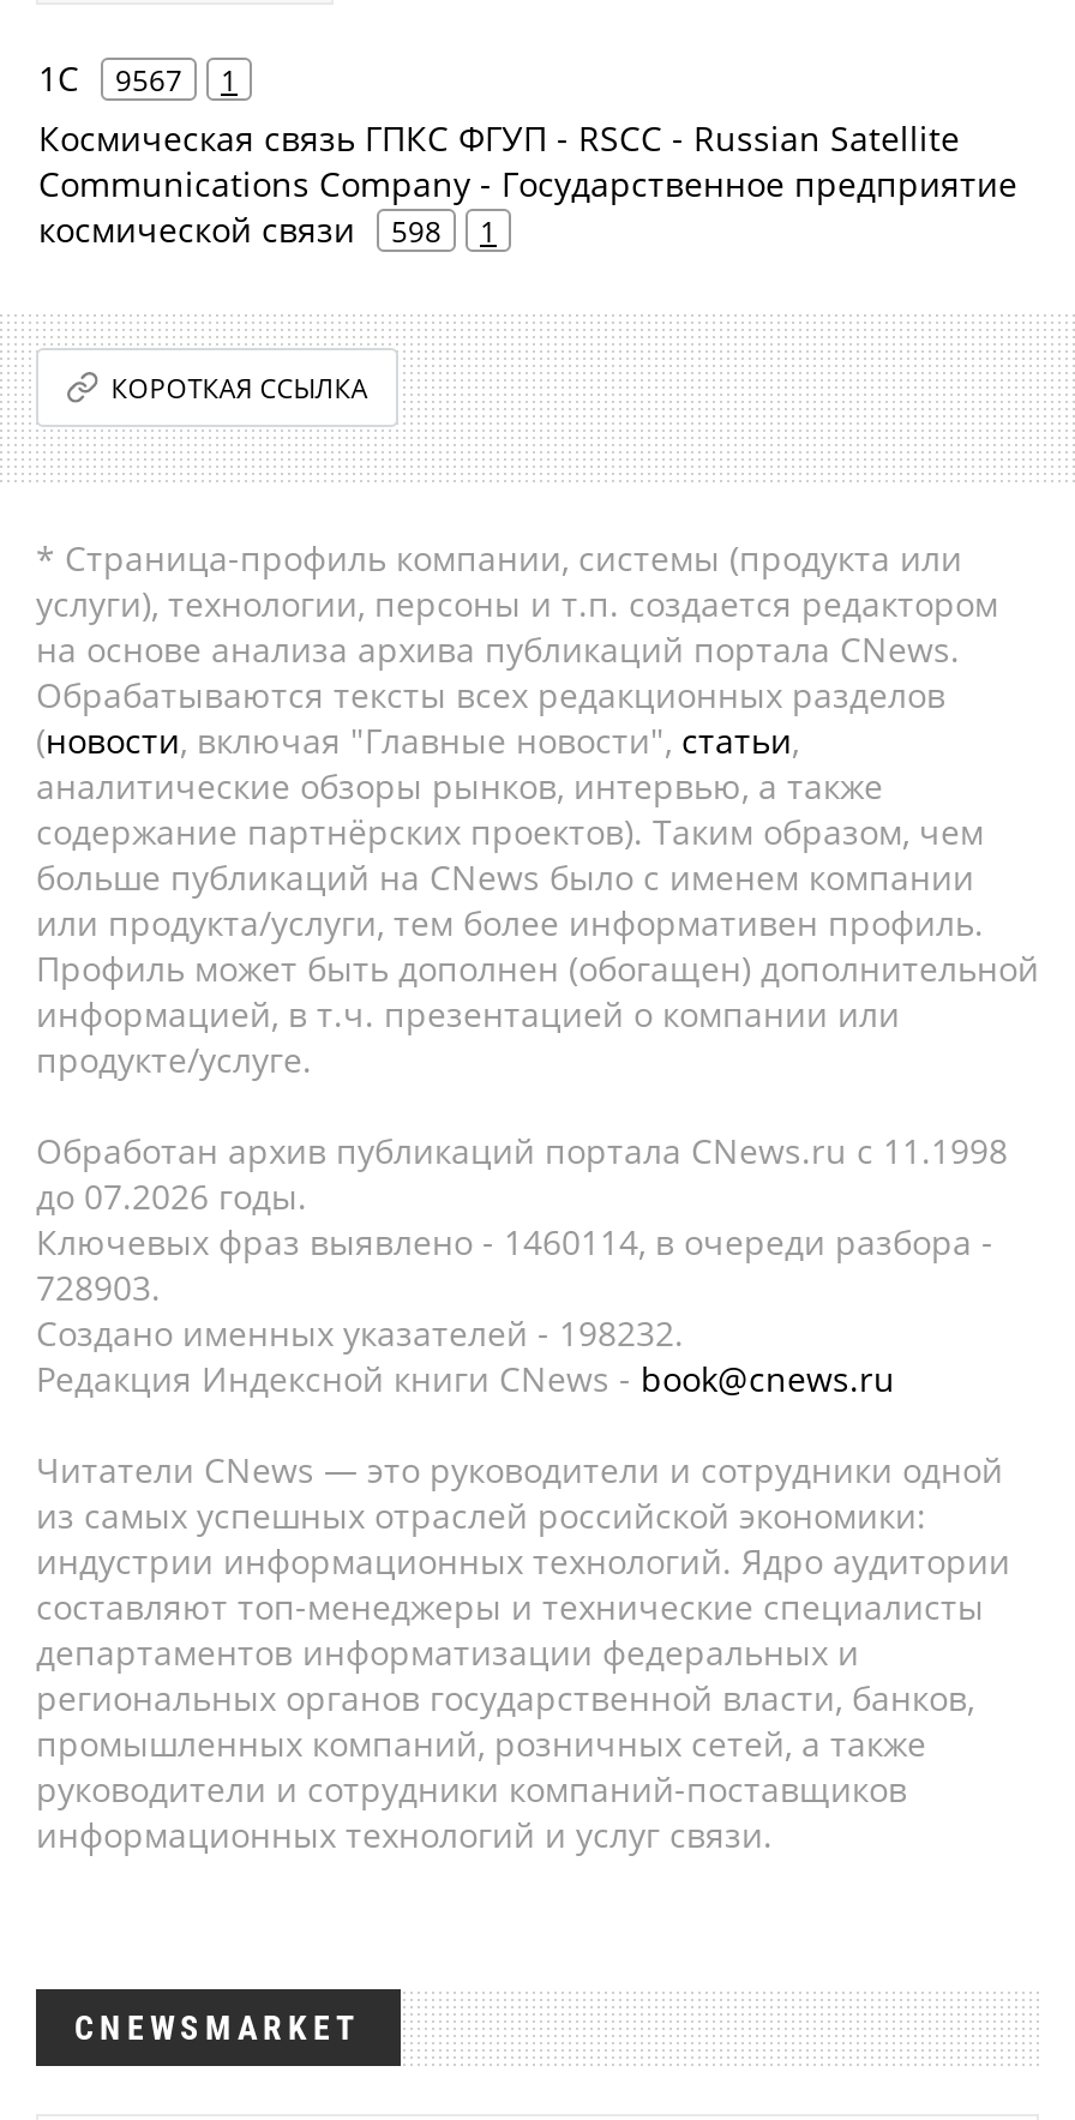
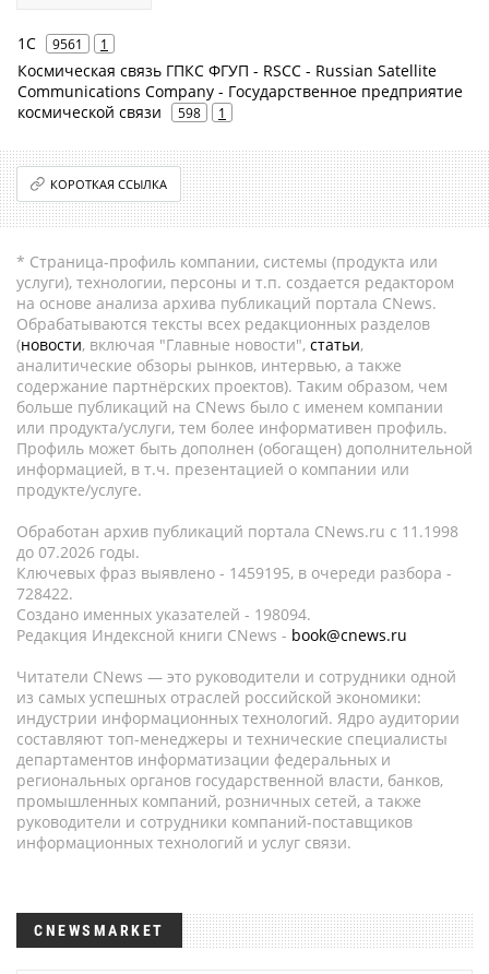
[38,55,238,101] 1С 9567 1 -> [17,33,108,54] 1С 9561 1
[36,1219,993,1265] Ключевых фраз выявлено - 1460114, в очереди разбора - -> [16,562,452,583] Ключевых фраз выявлено - 1459195, в очереди разбора -
[36,1265,161,1310] 728903. -> [16,583,73,604] 728422.
[36,1310,684,1356] Создано именных указателей - 198232. -> [16,604,311,625] Создано именных указателей - 198094.

